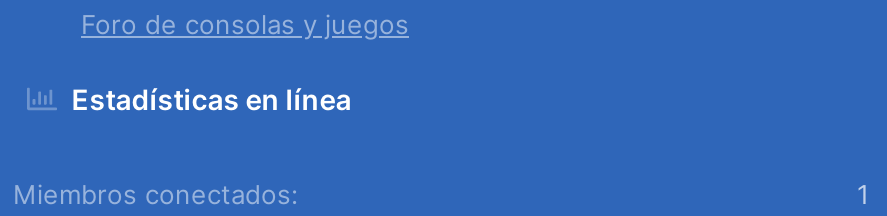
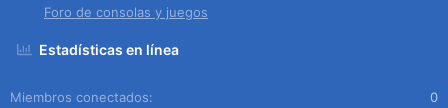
[857,177,869,209] 1 -> [430,89,438,105] 0

